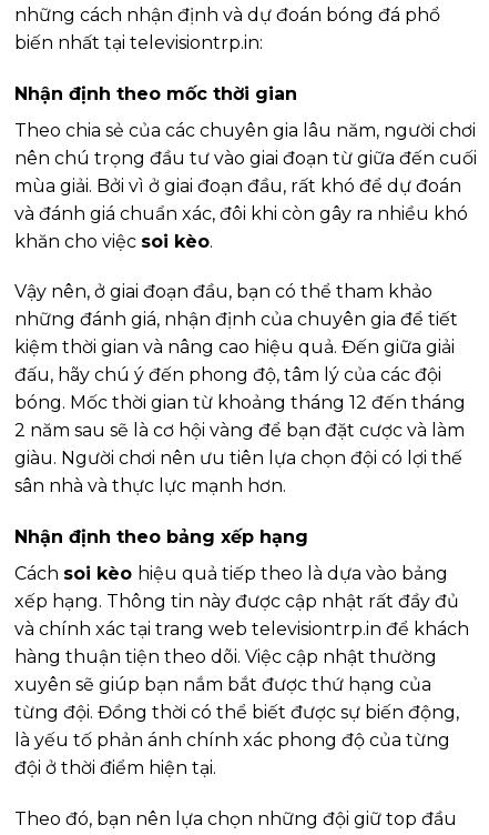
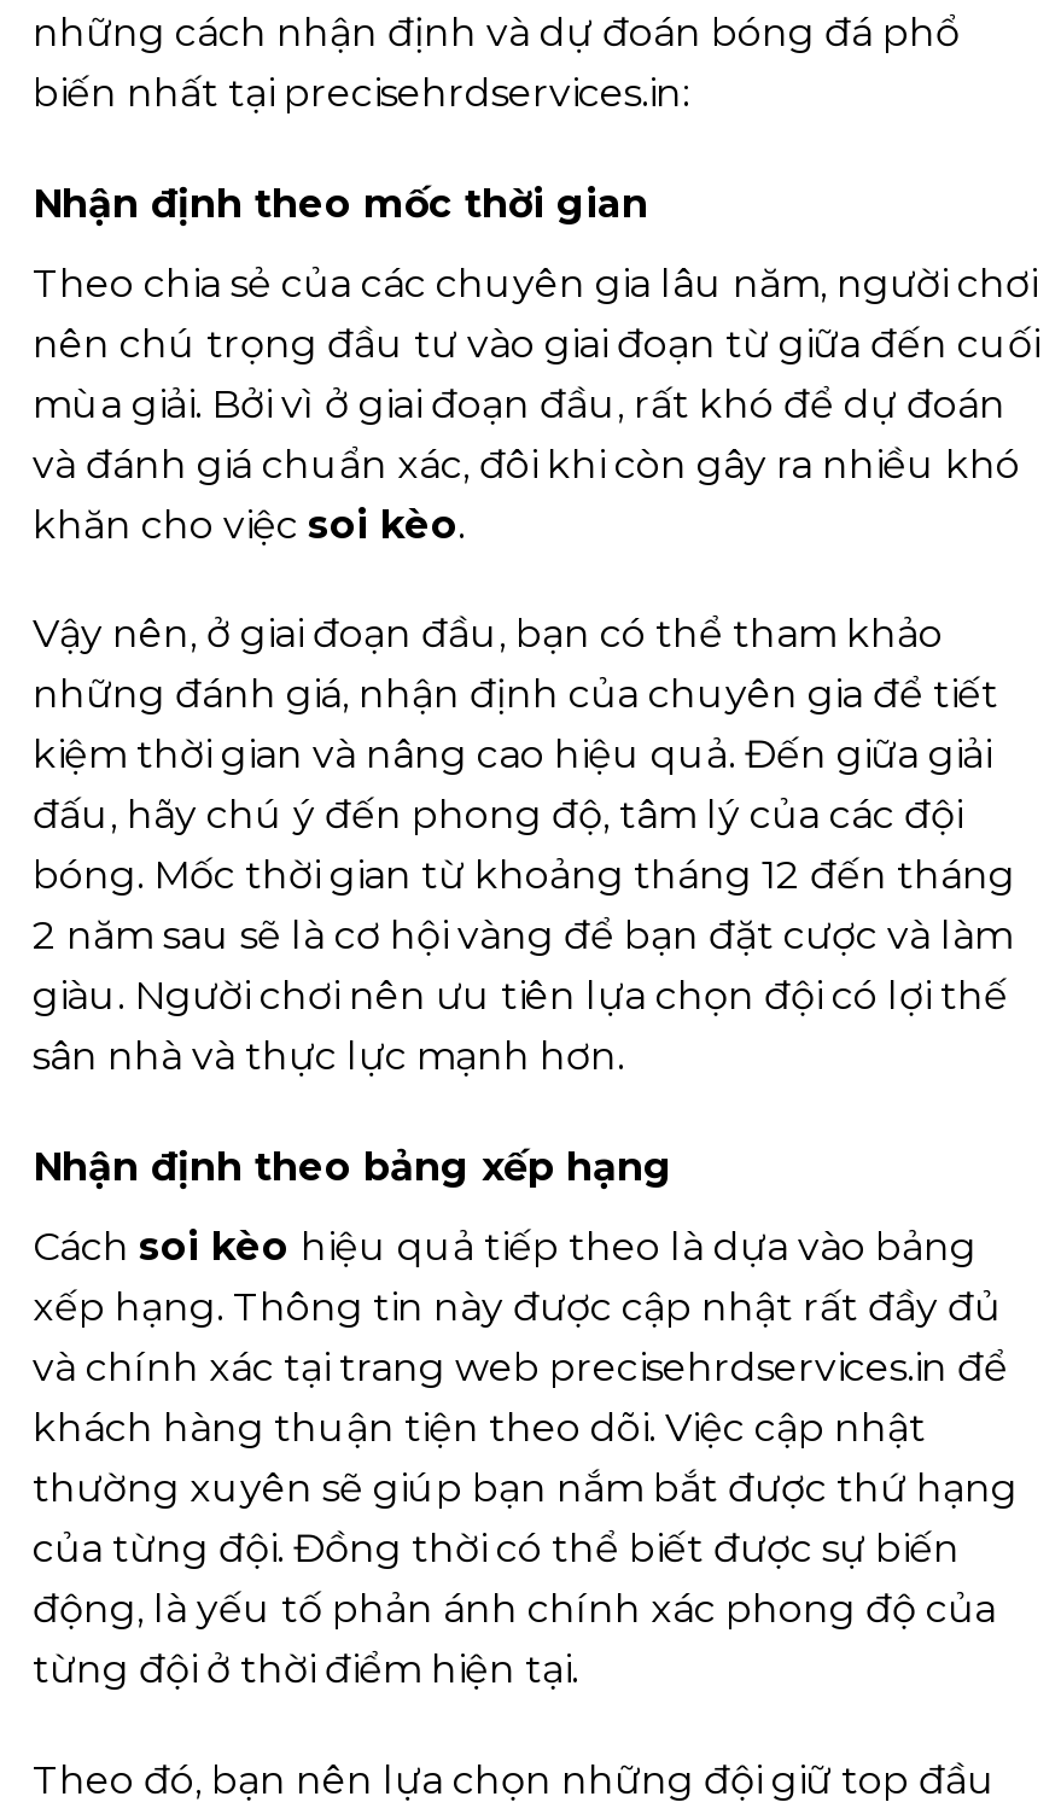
[14,32,263,53] biến nhất tại televisiontrp.in: -> [33,70,689,115] biến nhất tại precisehrdservices.in:
[14,619,469,779] và chính xác tại trang web televisiontrp.in để khách | hàng thuận tiện theo dõi. Việc cập nhật thường | xuyên sẽ giúp bạn nắm bắt được thứ hạng của | từng đội. Đồng thời có thể biết được sự biến động, | là yếu tố phản ánh chính xác phong độ của từng | đội ở thời điểm hiện tại. -> [33,1345,1018,1693] và chính xác tại trang web precisehrdservices.in để | khách hàng thuận tiện theo dõi. Việc cập nhật | thường xuyên sẽ giúp bạn nắm bắt được thứ hạng | của từng đội. Đồng thời có thể biết được sự biến | động, là yếu tố phản ánh chính xác phong độ của | từng đội ở thời điểm hiện tại.

